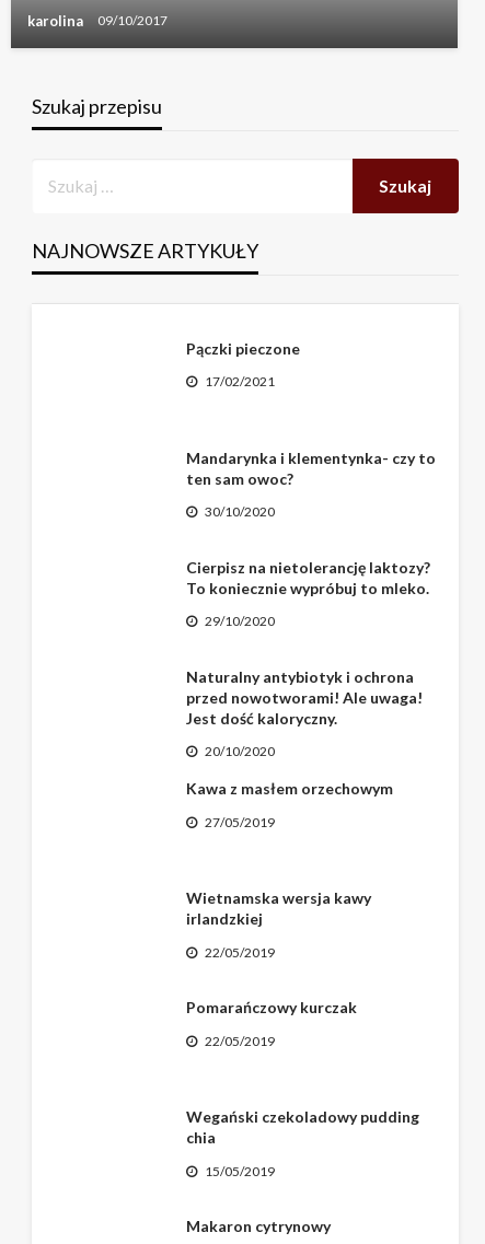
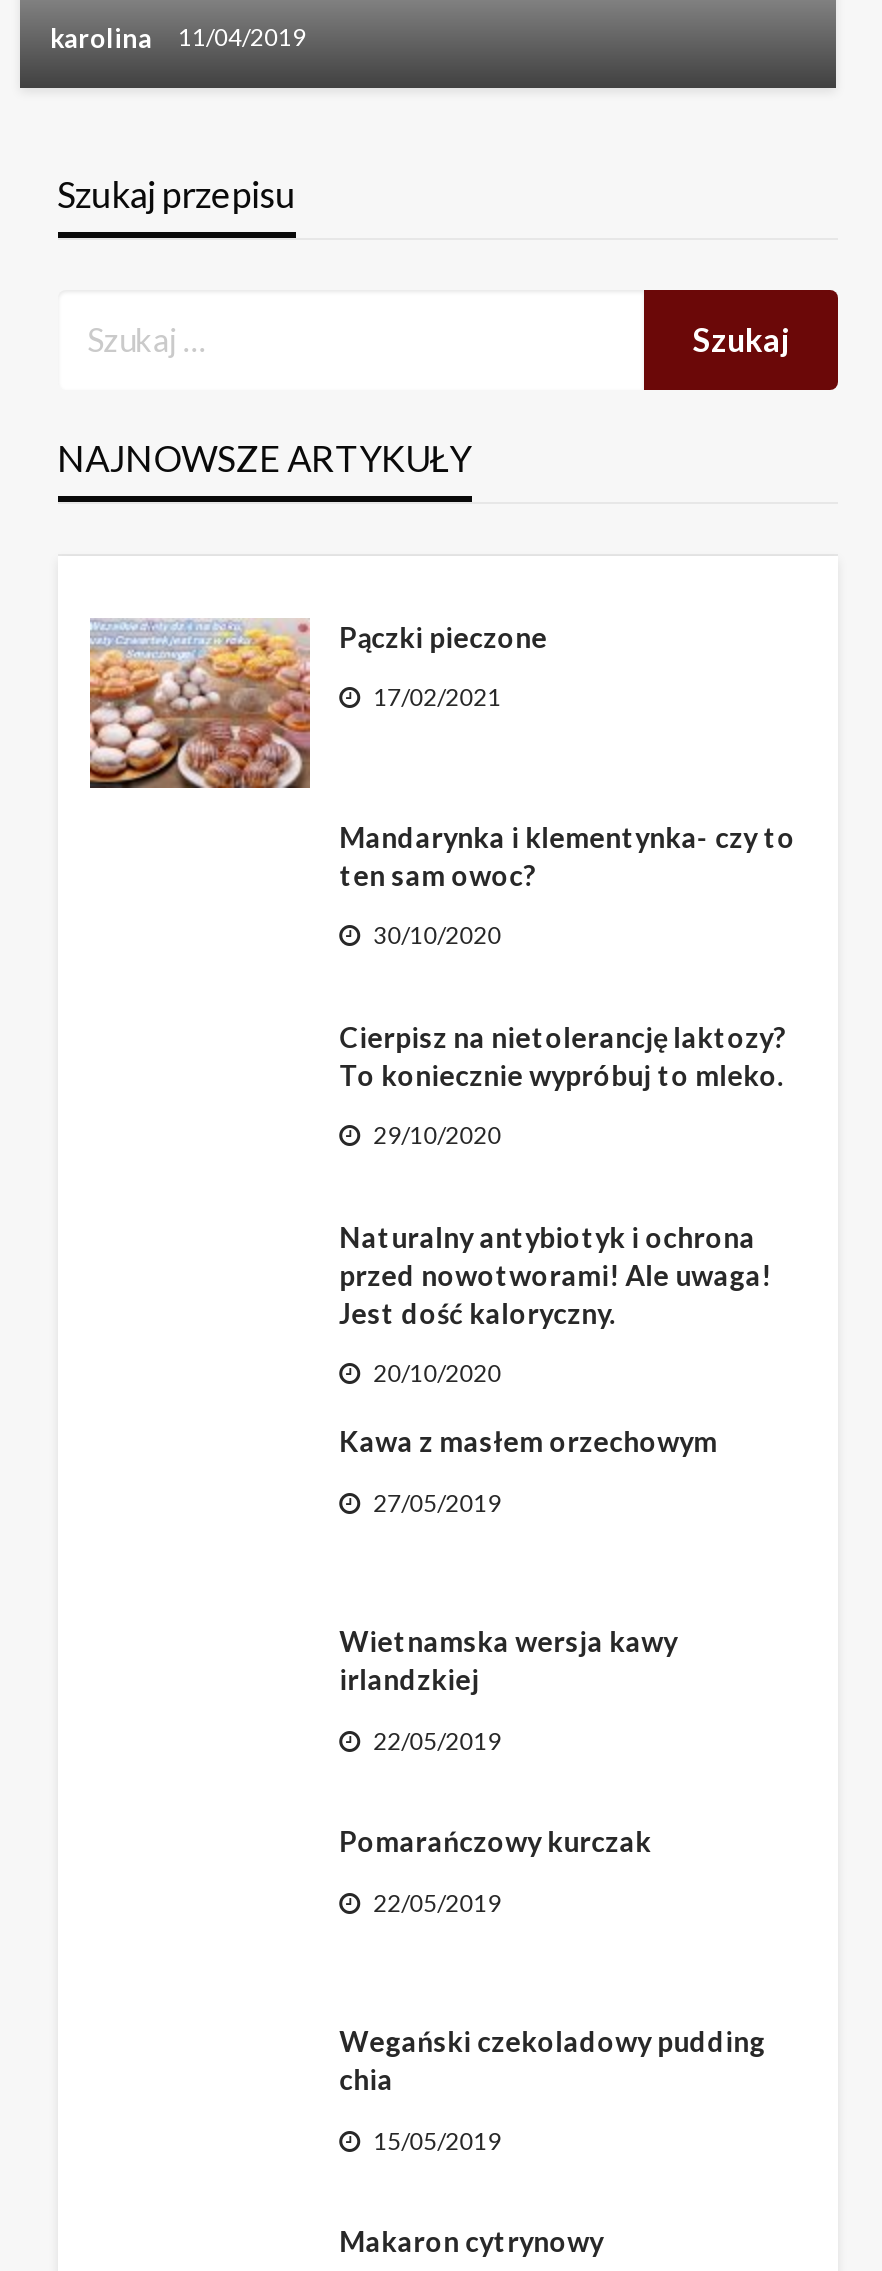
[27,12,168,29] karolina 09/10/2017 -> [50,22,306,54] karolina 11/04/2019
none -> [88,618,312,790] [image]

